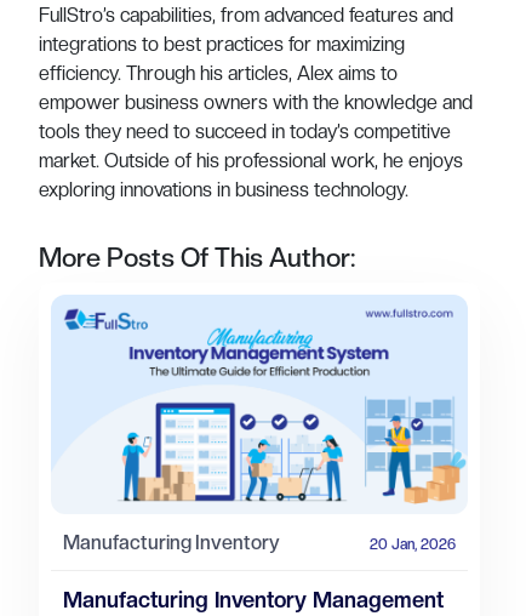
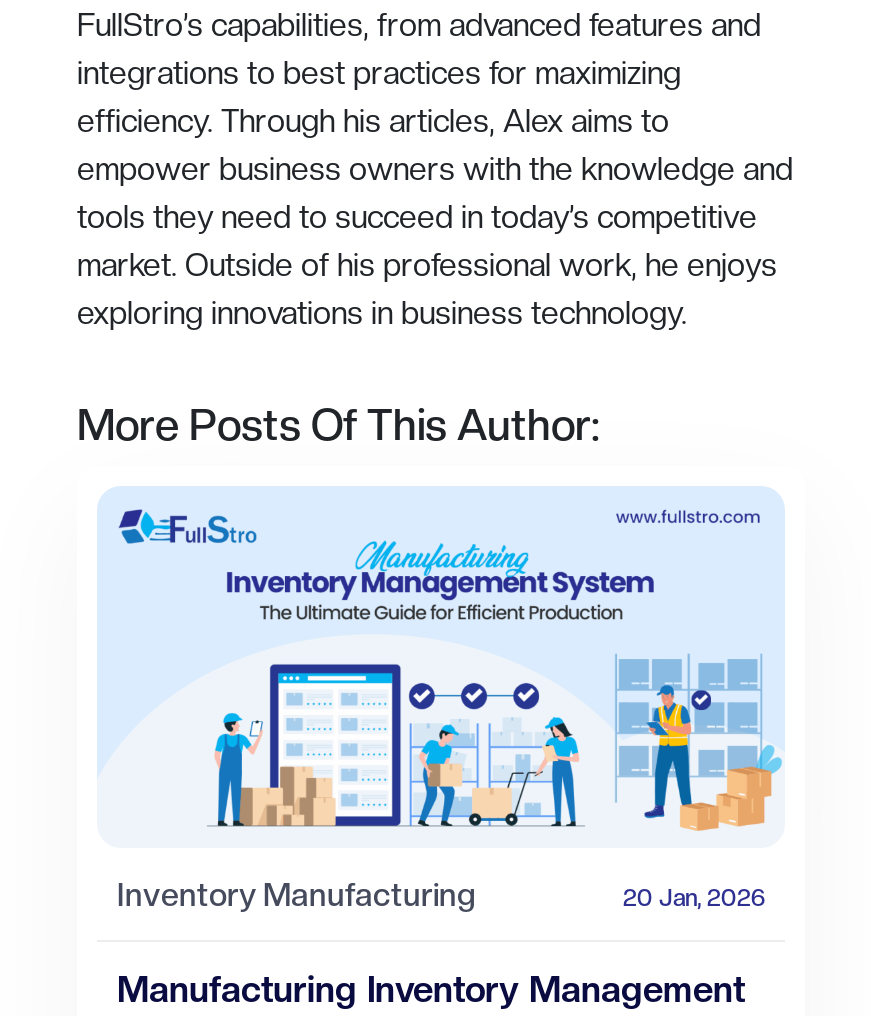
[63,531,280,554] Manufacturing Inventory -> [117,875,475,913] Inventory Manufacturing

